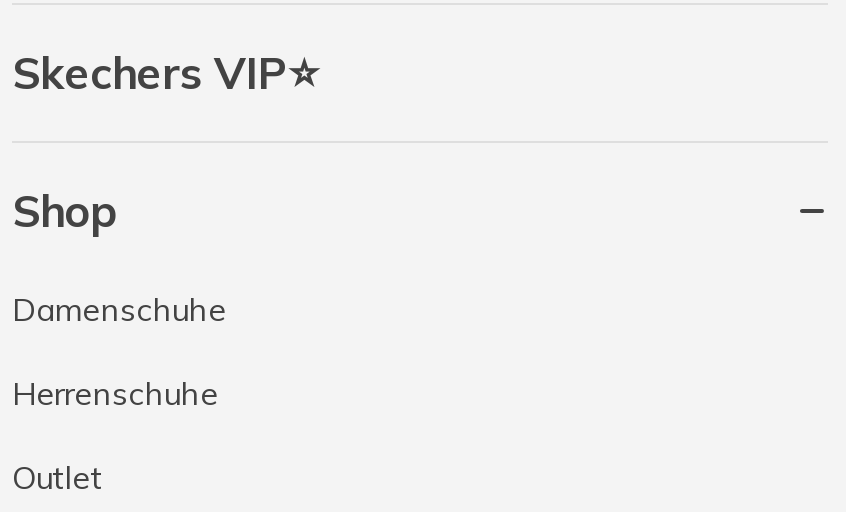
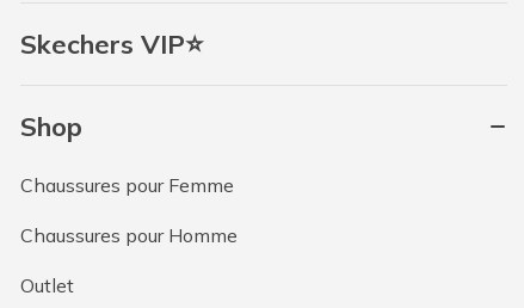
[12,289,226,329] Damenschuhe -> [20,173,234,196] Chaussures pour Femme
[12,373,218,413] Herrenschuhe -> [20,223,238,247] Chaussures pour Homme

